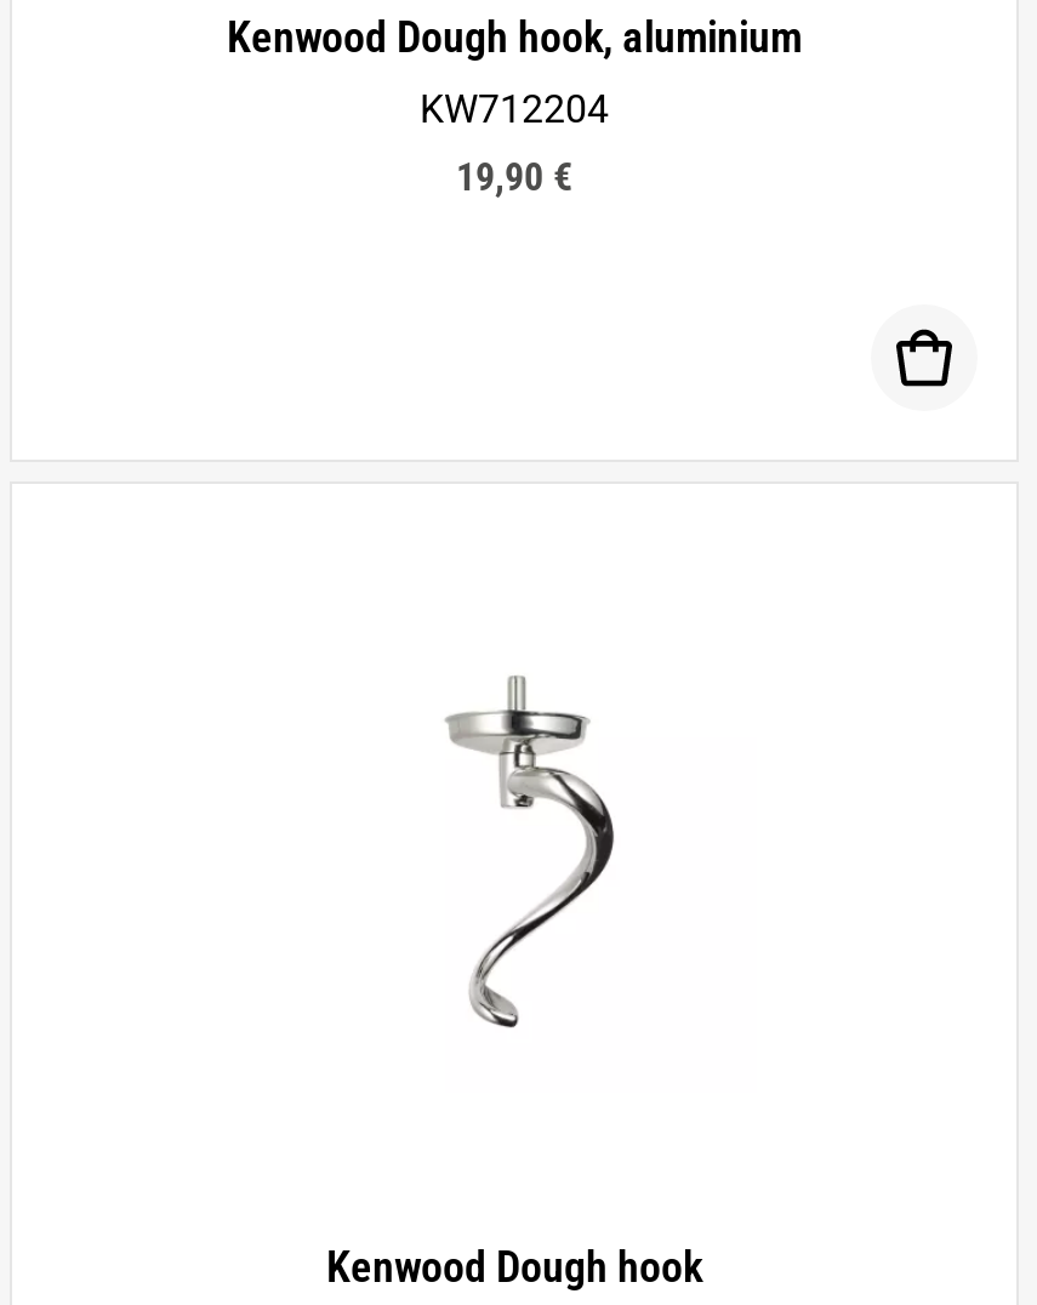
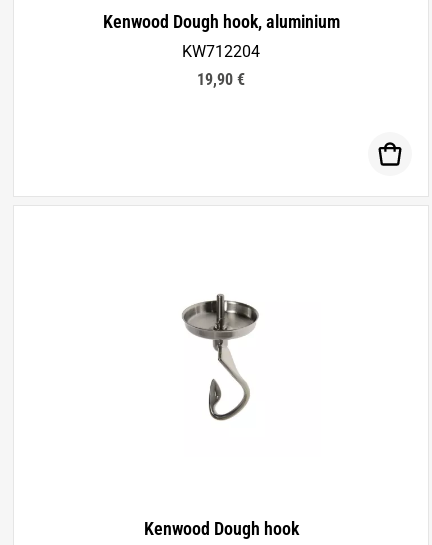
[420,673,616,1030] [image] -> [181,285,262,430] [image]

